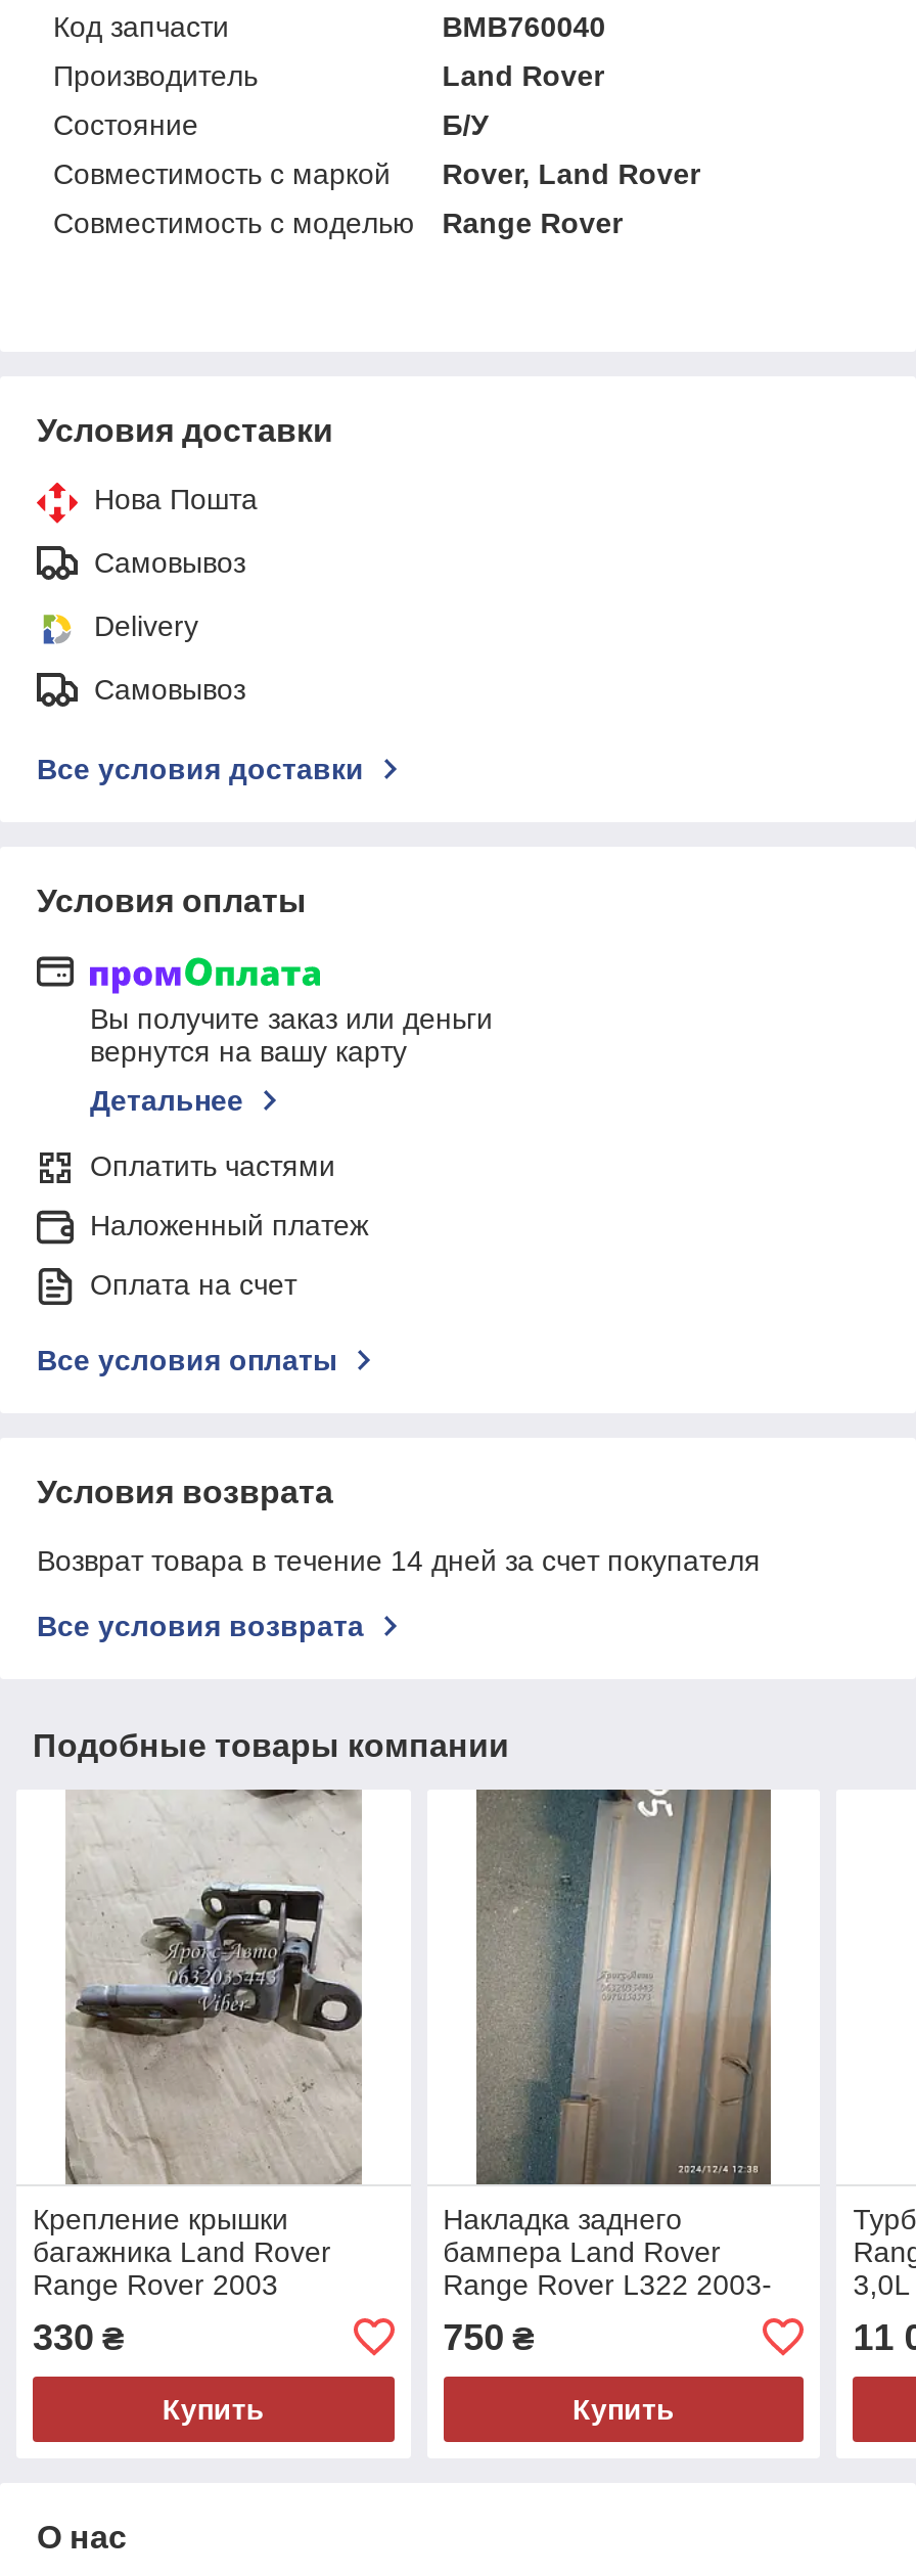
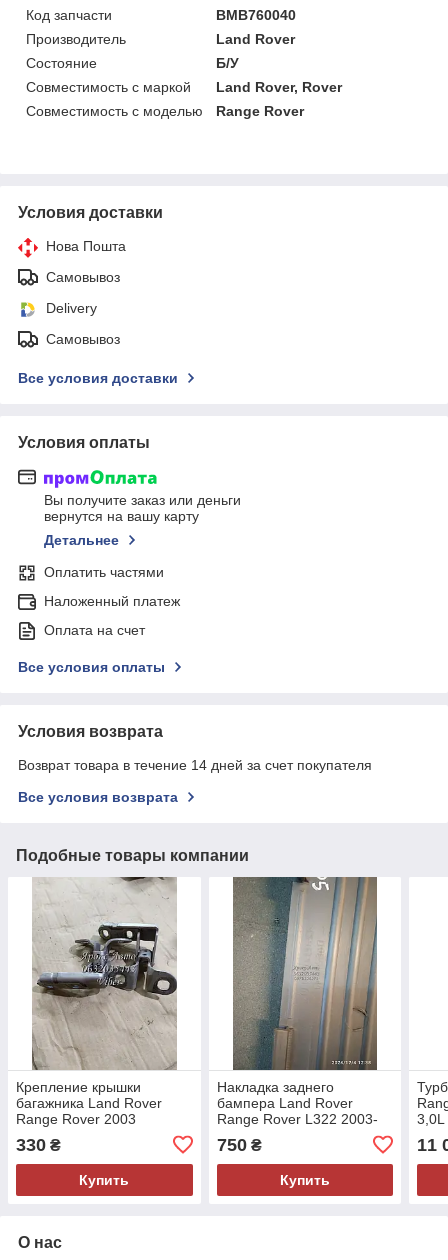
[442,157,700,190] Rover, Land Rover -> [216,79,342,95] Land Rover, Rover

